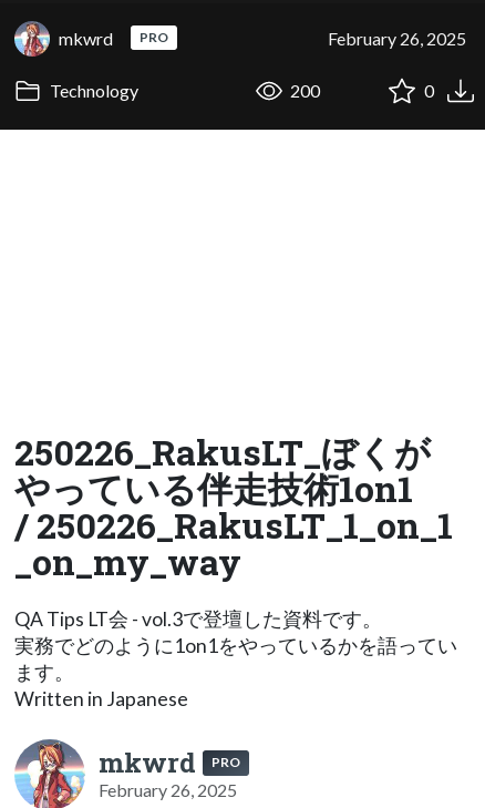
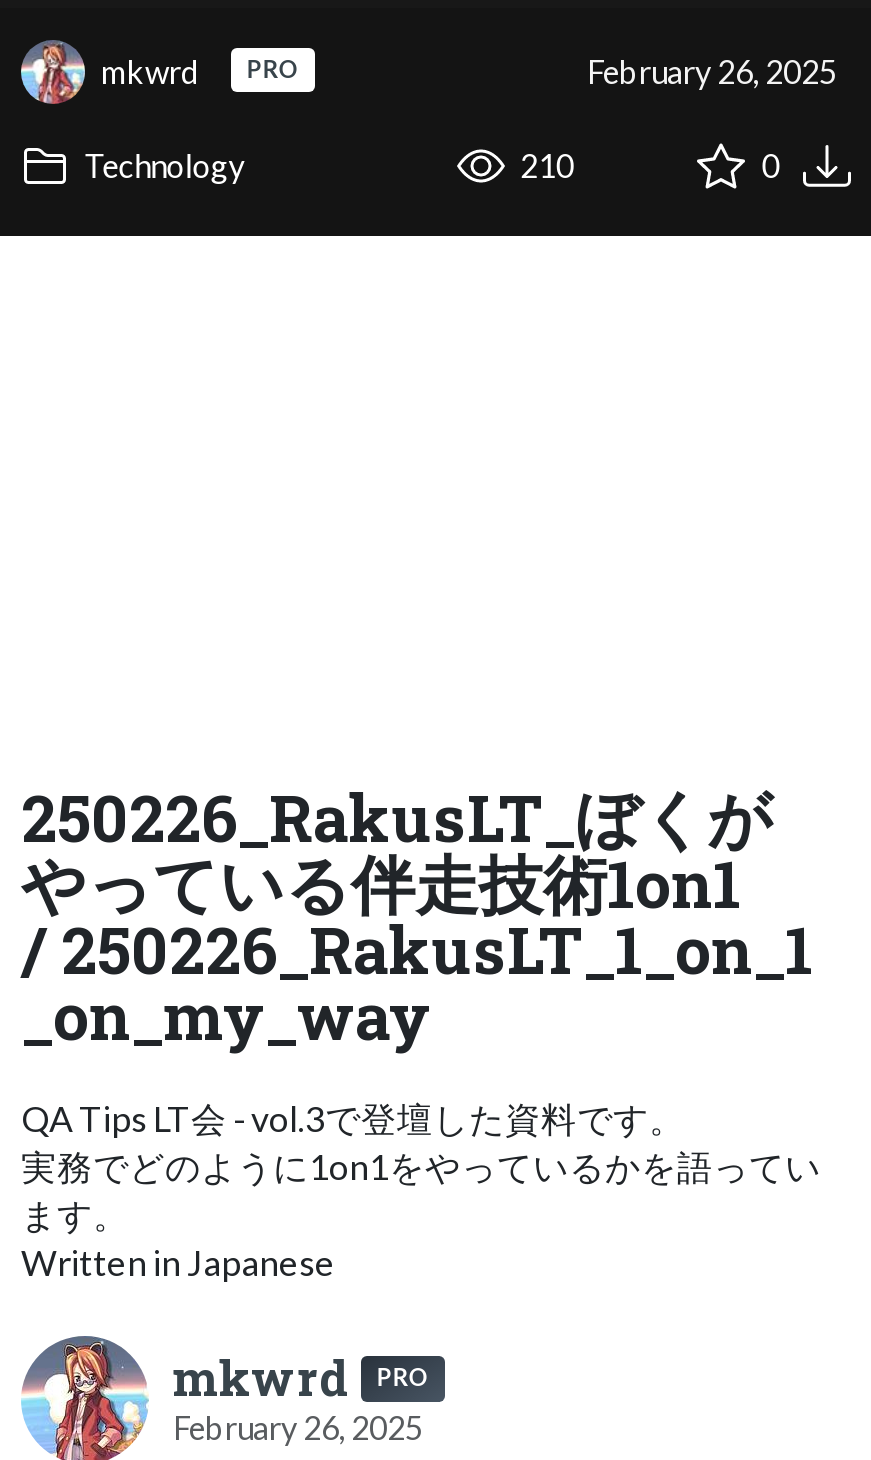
[287,80,320,101] 200 -> [514,147,574,185] 210

